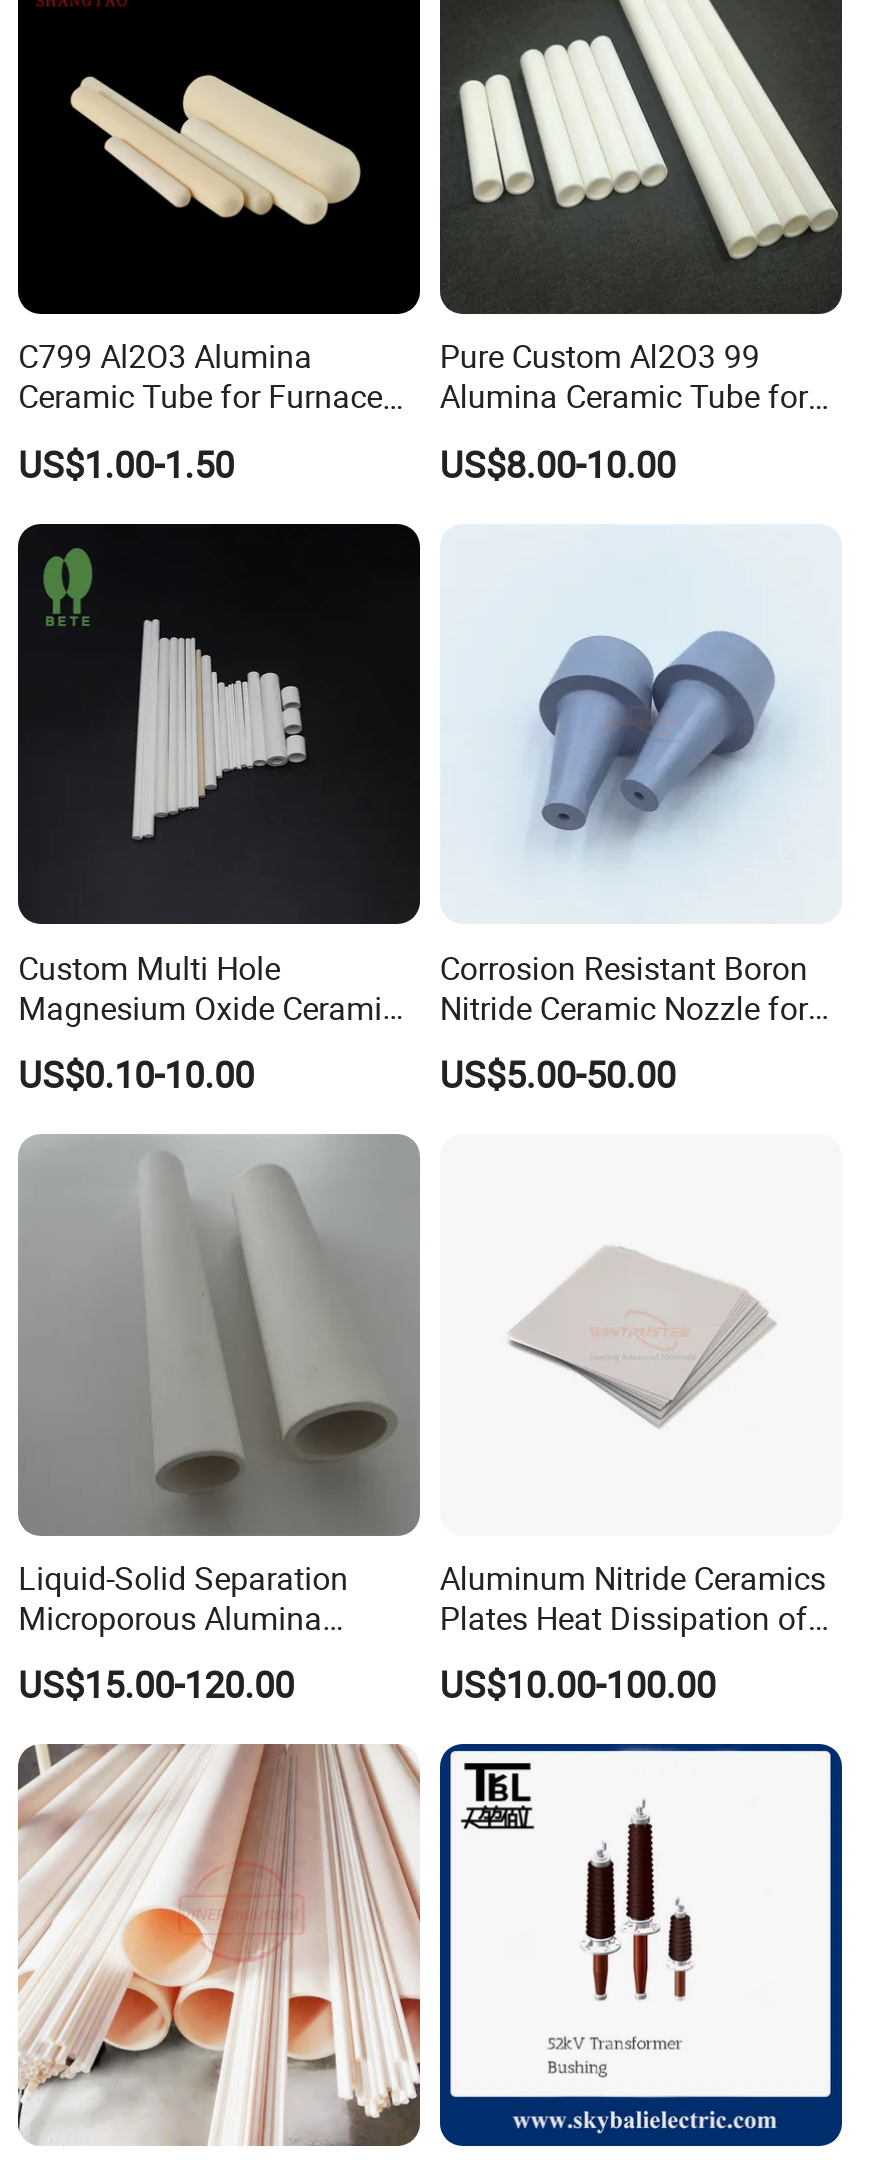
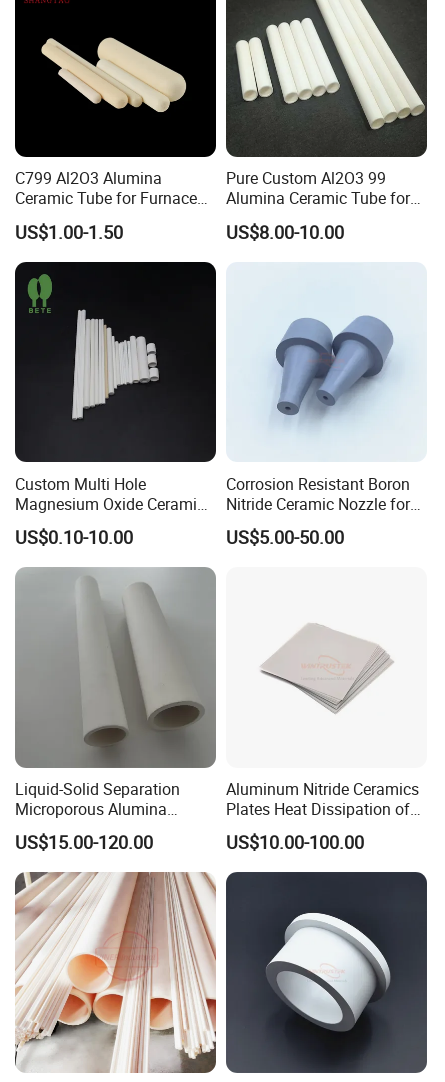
[440,1744,842,2146] [image] -> [226,872,427,1073] [image]

